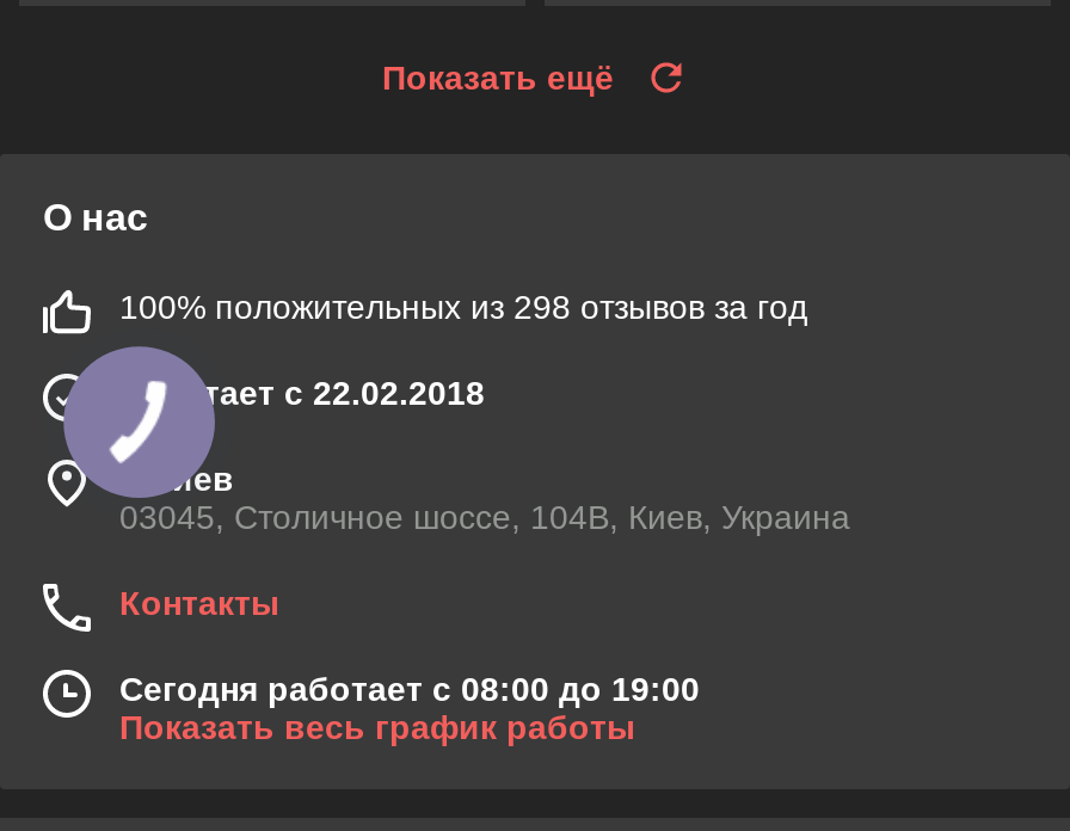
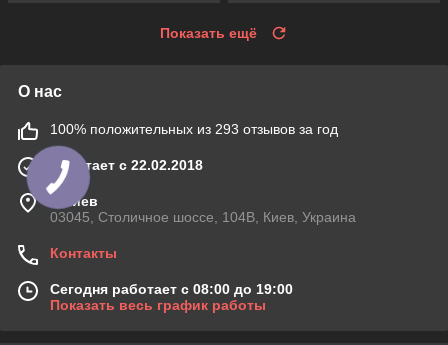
[119,287,807,325] 100% положительных из 298 отзывов за год -> [50,121,338,137] 100% положительных из 293 отзывов за год

